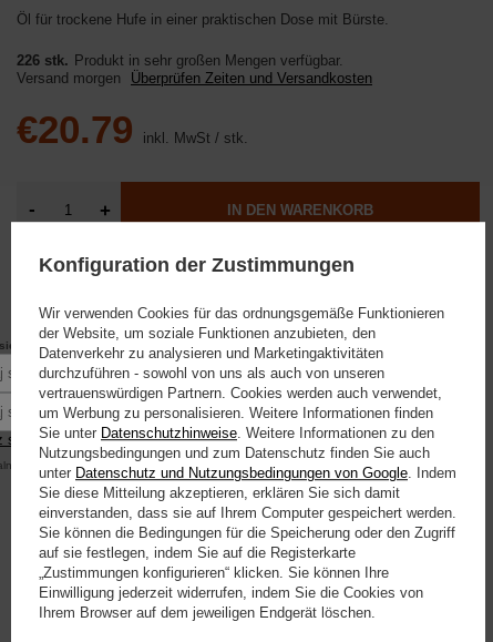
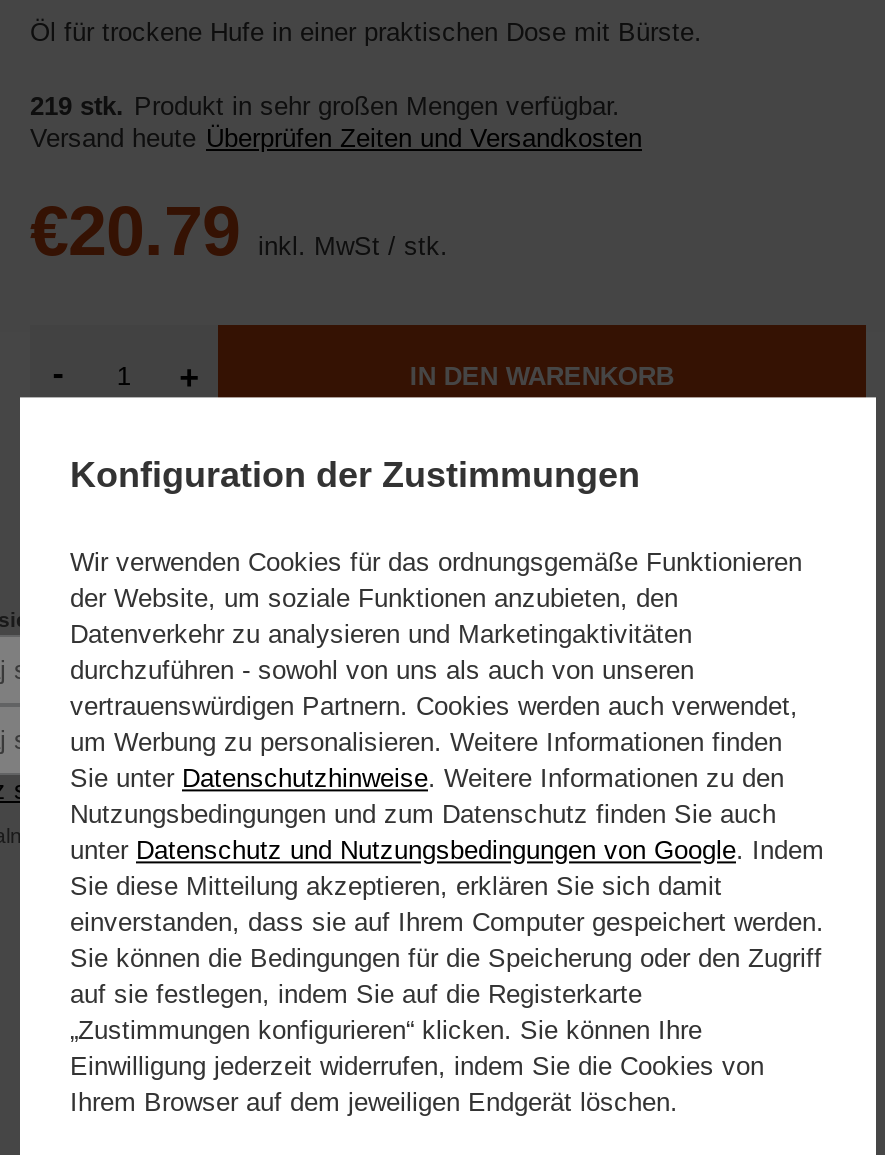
[17,52,339,69] 226 stk. Produkt in sehr großen Mengen verfügbar -> [30,91,612,121] 219 stk. Produkt in sehr großen Mengen verfügbar
[17,70,372,87] Versand morgen Überprüfen Zeiten und Versandkosten -> [30,123,642,153] Versand heute Überprüfen Zeiten und Versandkosten

